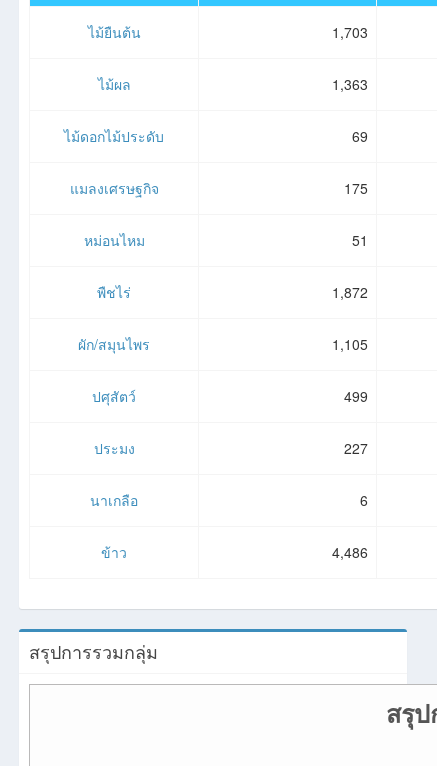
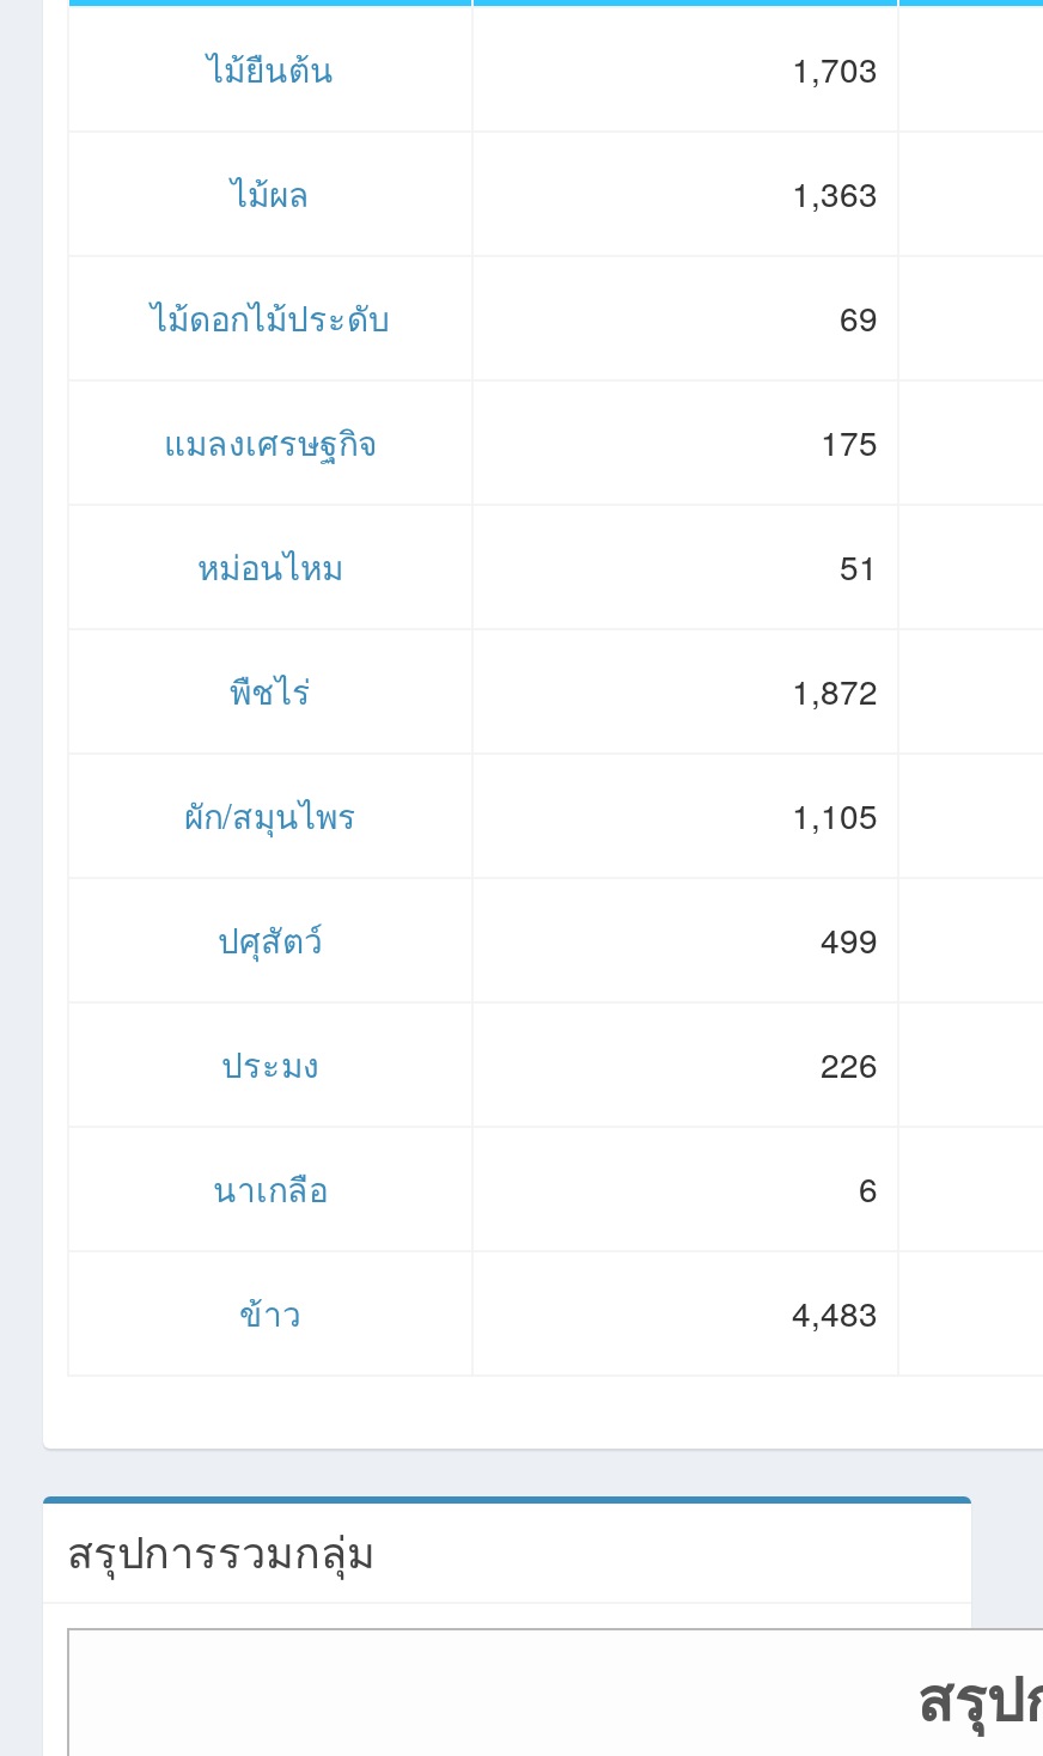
[344,438,368,458] 227 -> [821,1039,878,1087] 226
[332,542,368,562] 4,486 -> [792,1288,878,1336] 4,483

